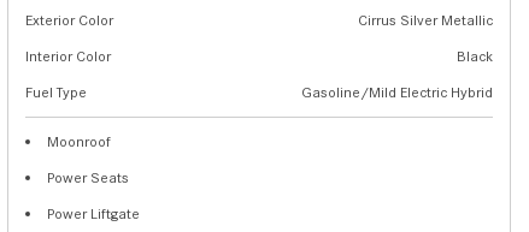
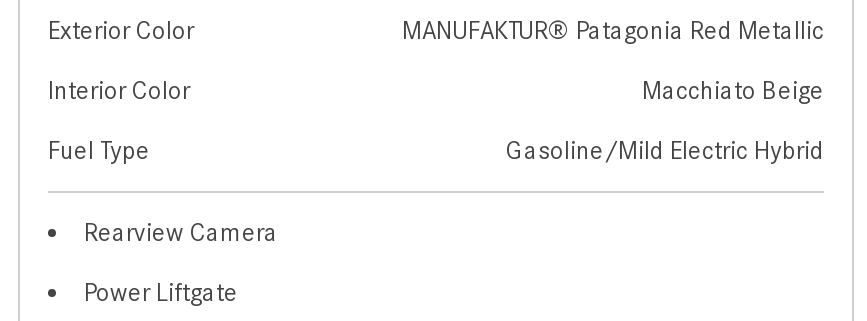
[358,11,493,29] Cirrus Silver Metallic -> [402,15,824,45] MANUFAKTUR® Patagonia Red Metallic
[457,47,493,65] Black -> [642,75,824,105] Macchiato Beige
[47,132,129,186] Moonroof | Power Seats -> [84,217,278,247] Rearview Camera

